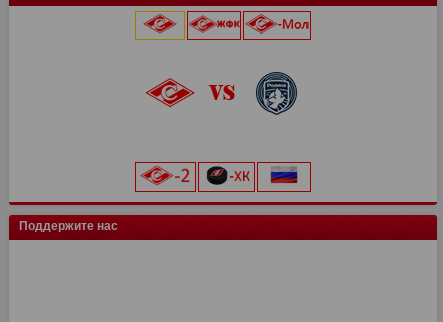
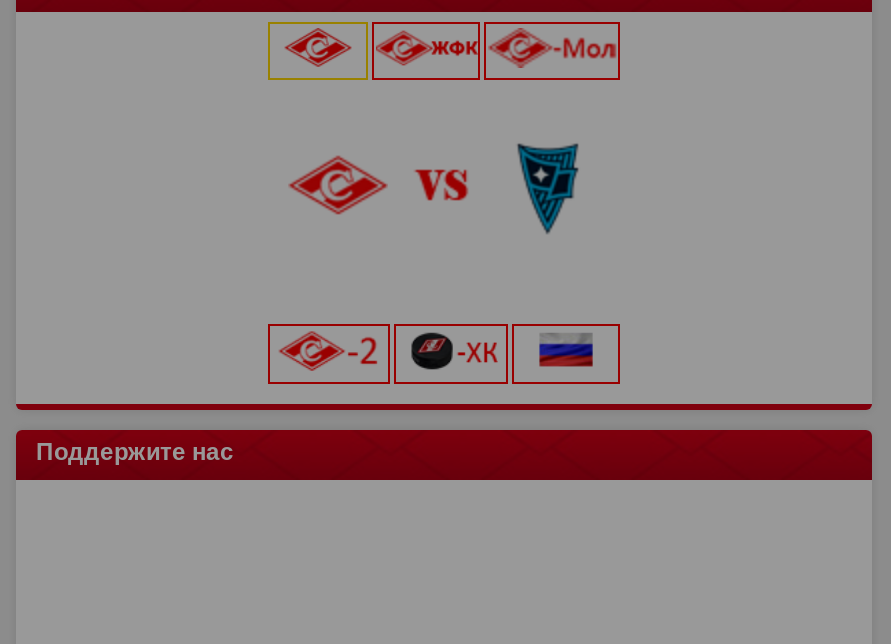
[255,71,298,114] [image] -> [510,142,592,230] [image]

